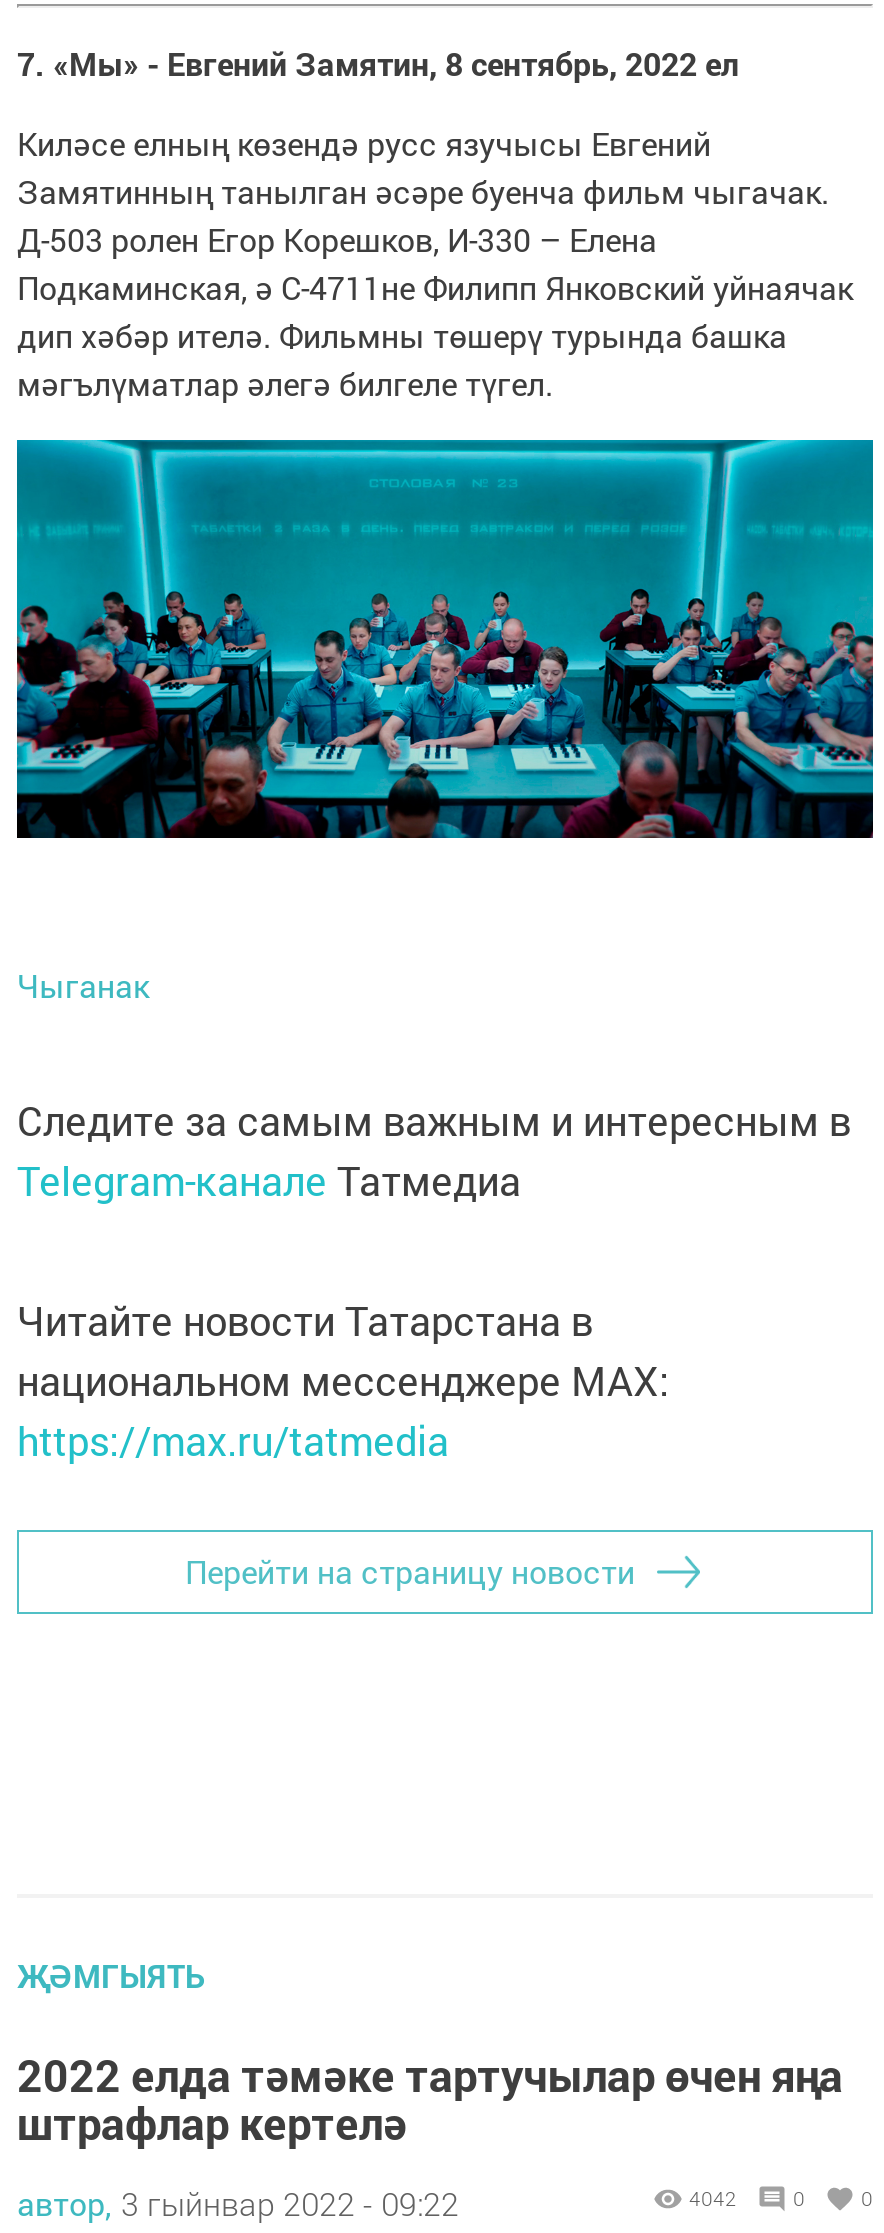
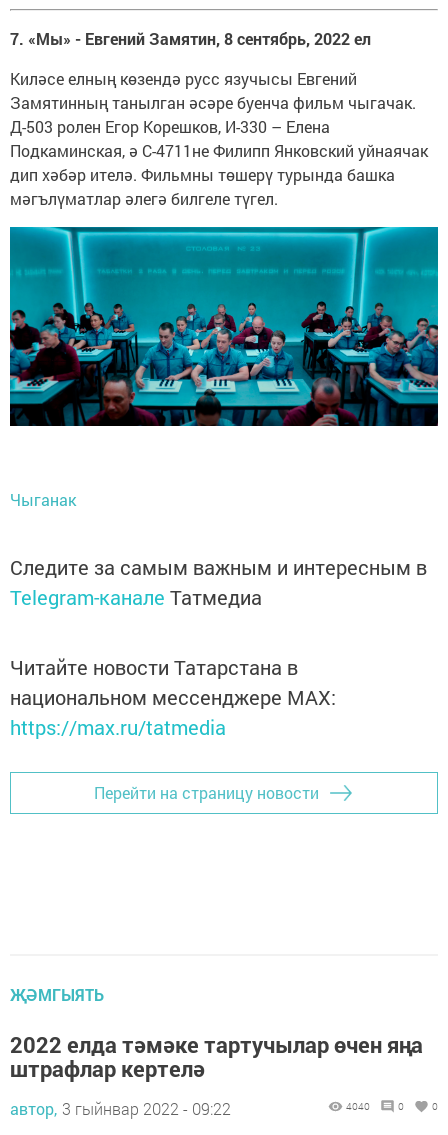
[689,2186,737,2212] 4042 -> [346,1100,370,1113] 4040

